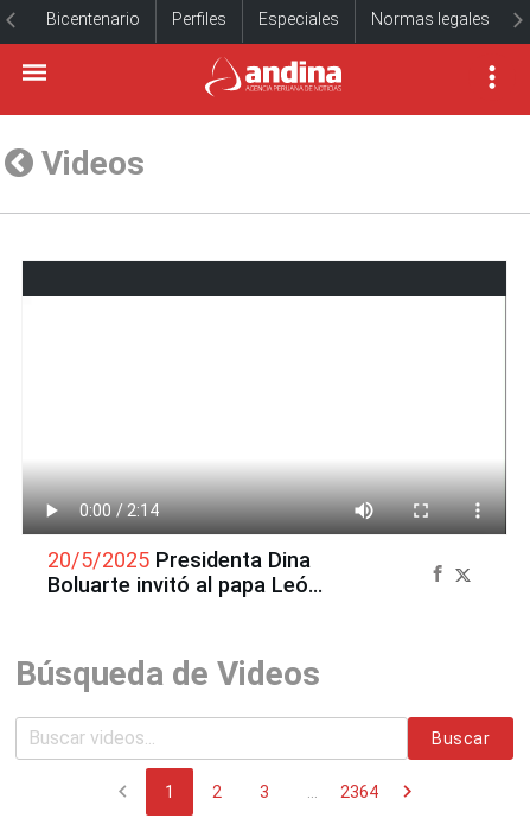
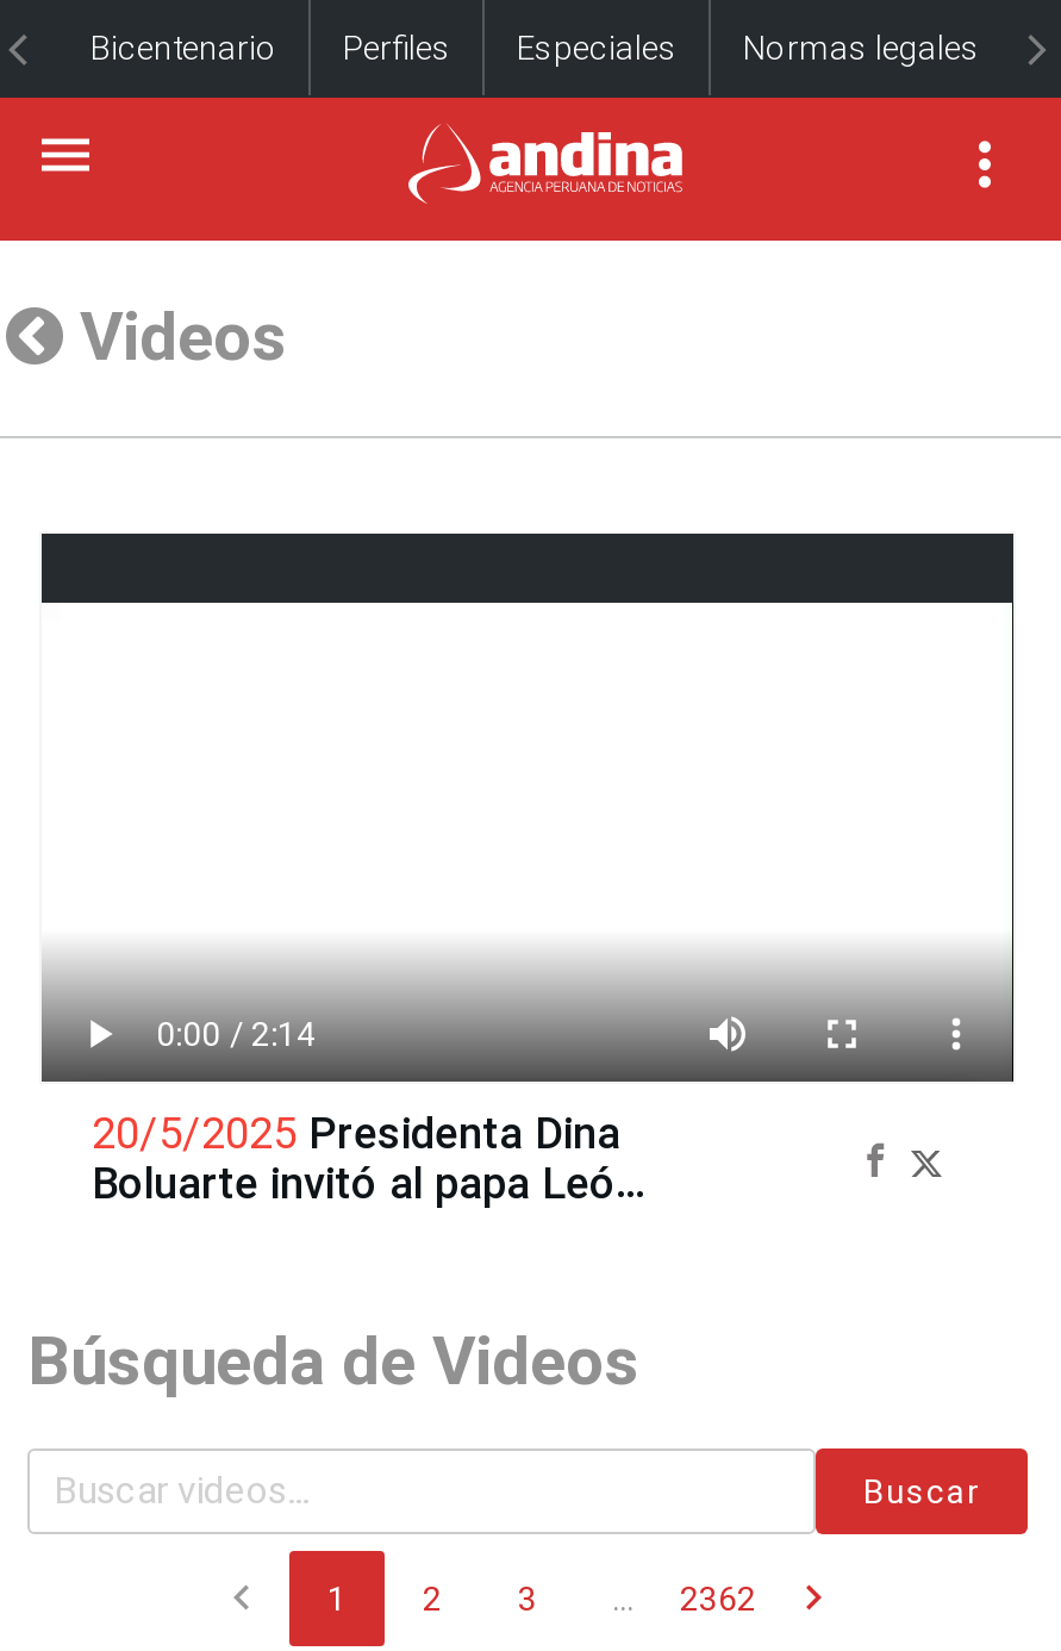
[340,782,378,801] 2364 -> [680,1579,756,1617] 2362

